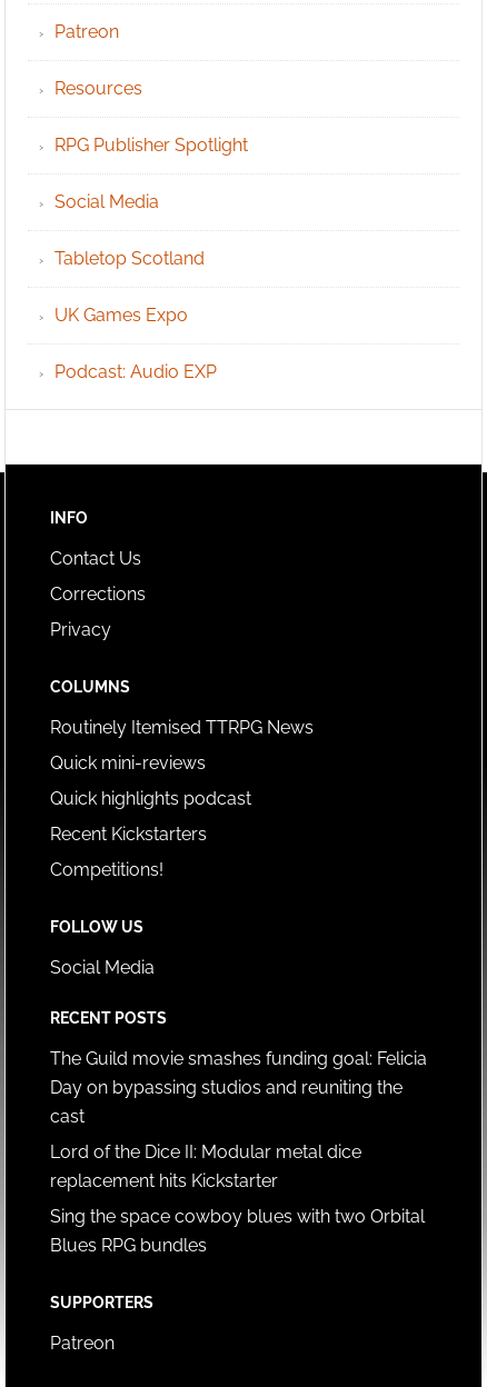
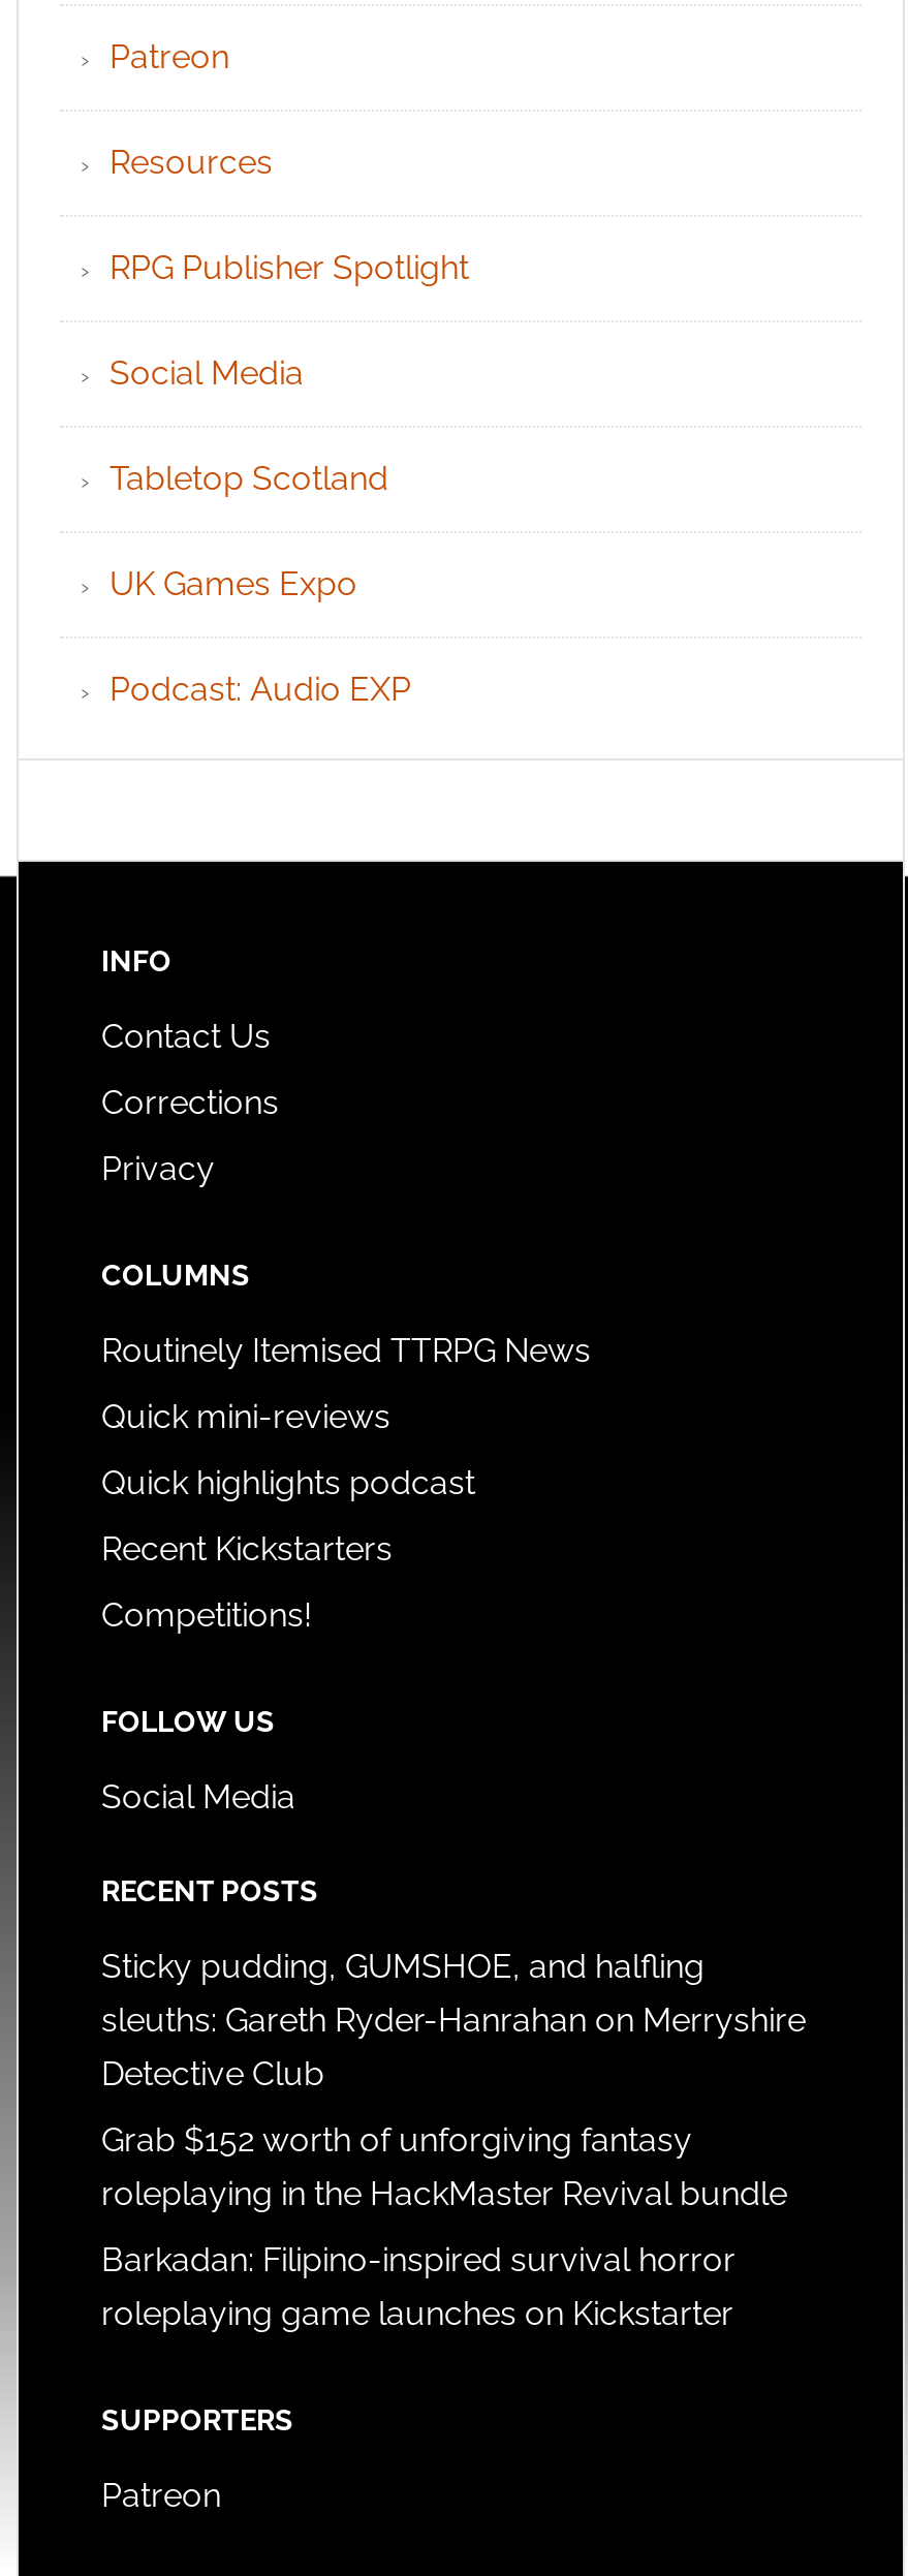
[50,1048,427,1127] The Guild movie smashes funding goal: Felicia | Day on bypassing studios and reuniting the | cast -> [101,1947,806,2094] Sticky pudding, GUMSHOE, and halfling | sleuths: Gareth Ryder-Hanrahan on Merryshire | Detective Club
[50,1142,361,1192] Lord of the Dice II: Modular metal dice | replacement hits Kickstarter -> [101,2121,787,2214] Grab $152 worth of unforgiving fantasy | roleplaying in the HackMaster Revival bundle
[50,1206,425,1256] Sing the space cowboy blues with two Orbital | Blues RPG bundles -> [101,2241,735,2334] Barkadan: Filipino-inspired survival horror | roleplaying game launches on Kickstarter

